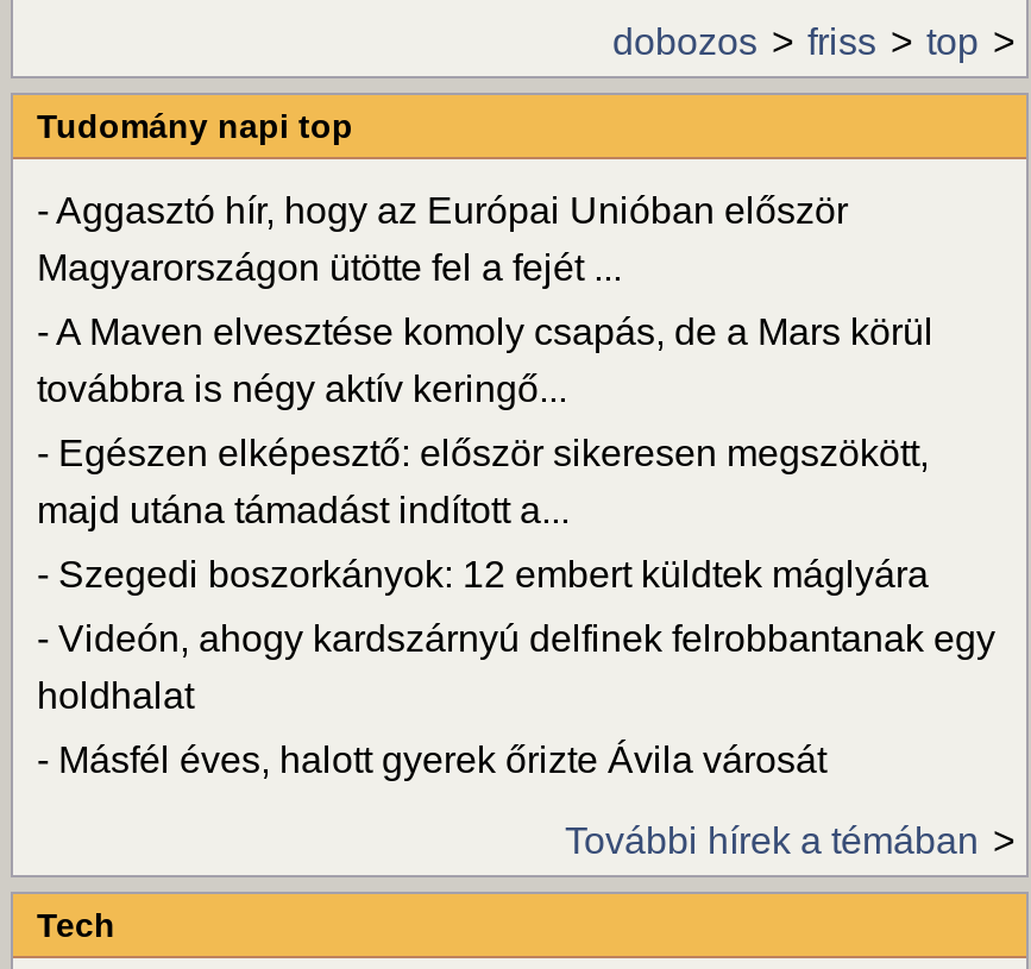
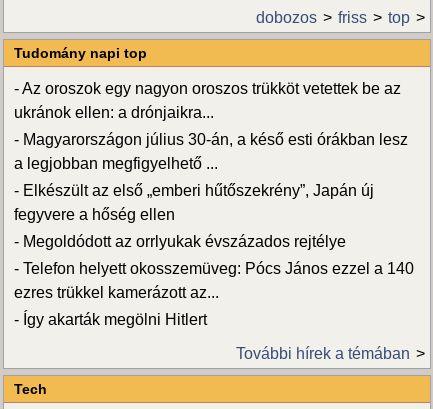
[37,190,848,288] - Aggasztó hír, hogy az Európai Unióban először | Magyarországon ütötte fel a fejét ... -> [14,80,401,121] - Az oroszok egy nagyon oroszos trükköt vetettek be az | ukránok ellen: a drónjaikra...
[37,312,933,409] - A Maven elvesztése komoly csapás, de a Mars körül | továbbra is négy aktív keringő... -> [14,131,408,172] - Magyarországon július 30-án, a késő esti órákban lesz | a legjobban megfigyelhető ...
[37,433,929,530] - Egészen elképesztő: először sikeresen megszökött, | majd utána támadást indított a... -> [14,182,374,223] - Elkészült az első „emberi hűtőszekrény”, Japán új | fegyvere a hőség ellen
[37,554,929,594] - Szegedi boszorkányok: 12 embert küldtek máglyára -> [14,233,346,250] - Megoldódott az orrlyukak évszázados rejtélye
[37,618,995,716] - Videón, ahogy kardszárnyú delfinek felrobbantanak egy | holdhalat -> [14,260,414,301] - Telefon helyett okosszemüveg: Pócs János ezzel a 140 | ezres trükkel kamerázott az...
[37,740,826,780] - Másfél éves, halott gyerek őrizte Ávila városát -> [14,311,207,328] - Így akarták megölni Hitlert

